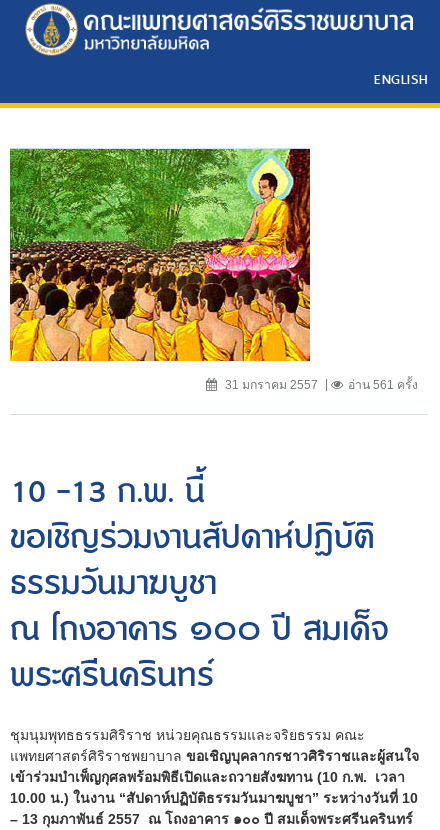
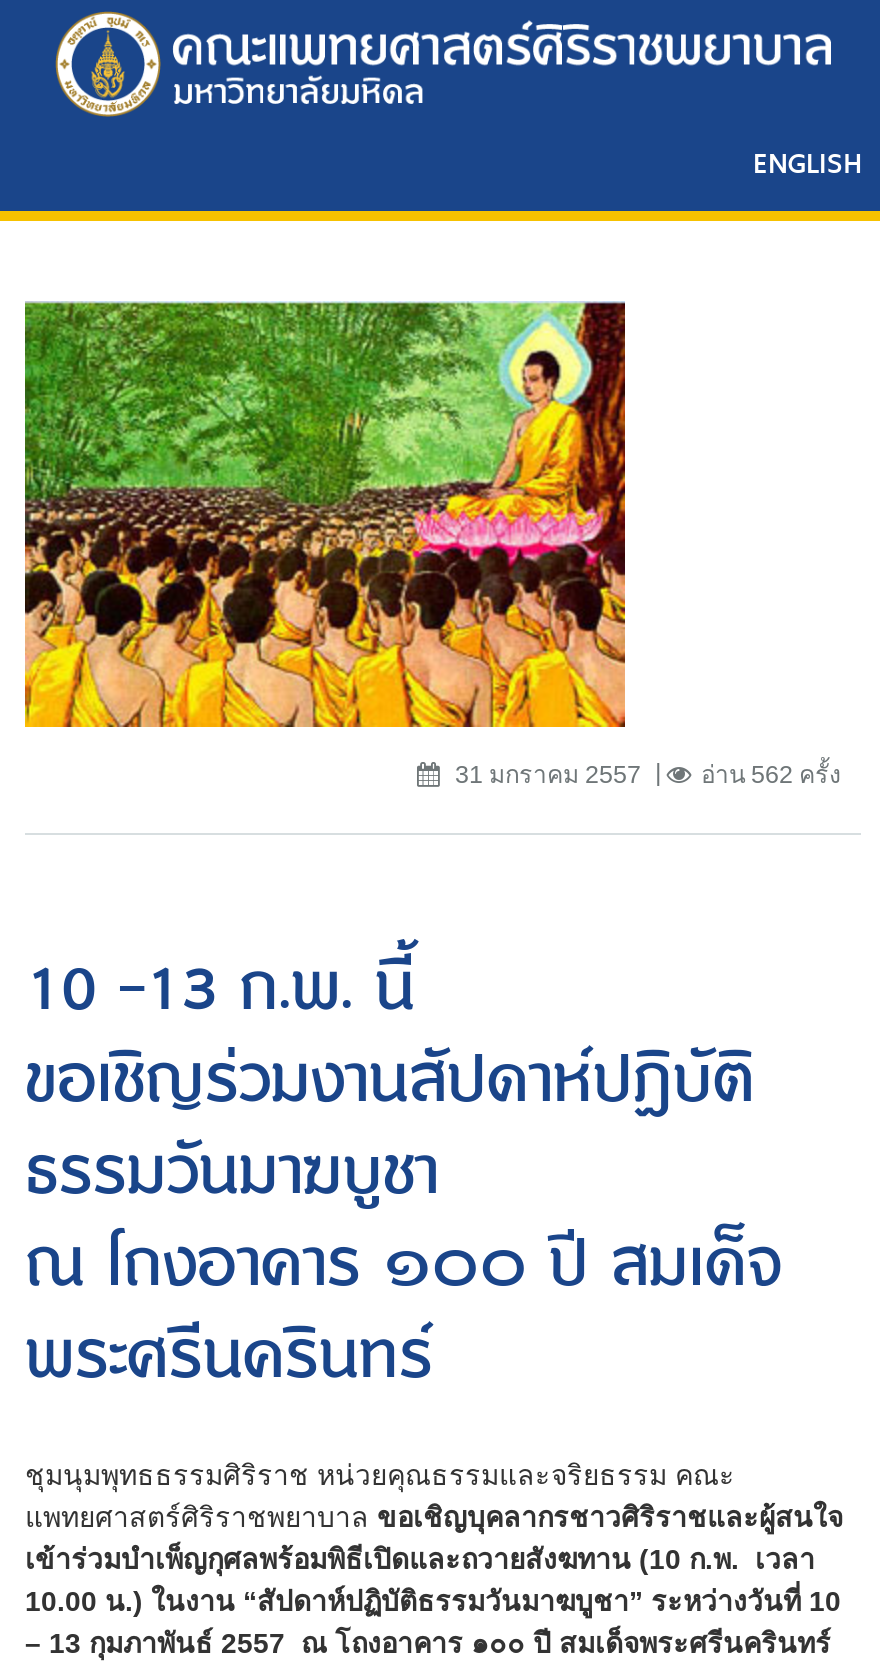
[348,378,418,392] อ่าน 561 ครั้ง -> [701,761,841,789] อ่าน 562 ครั้ง

